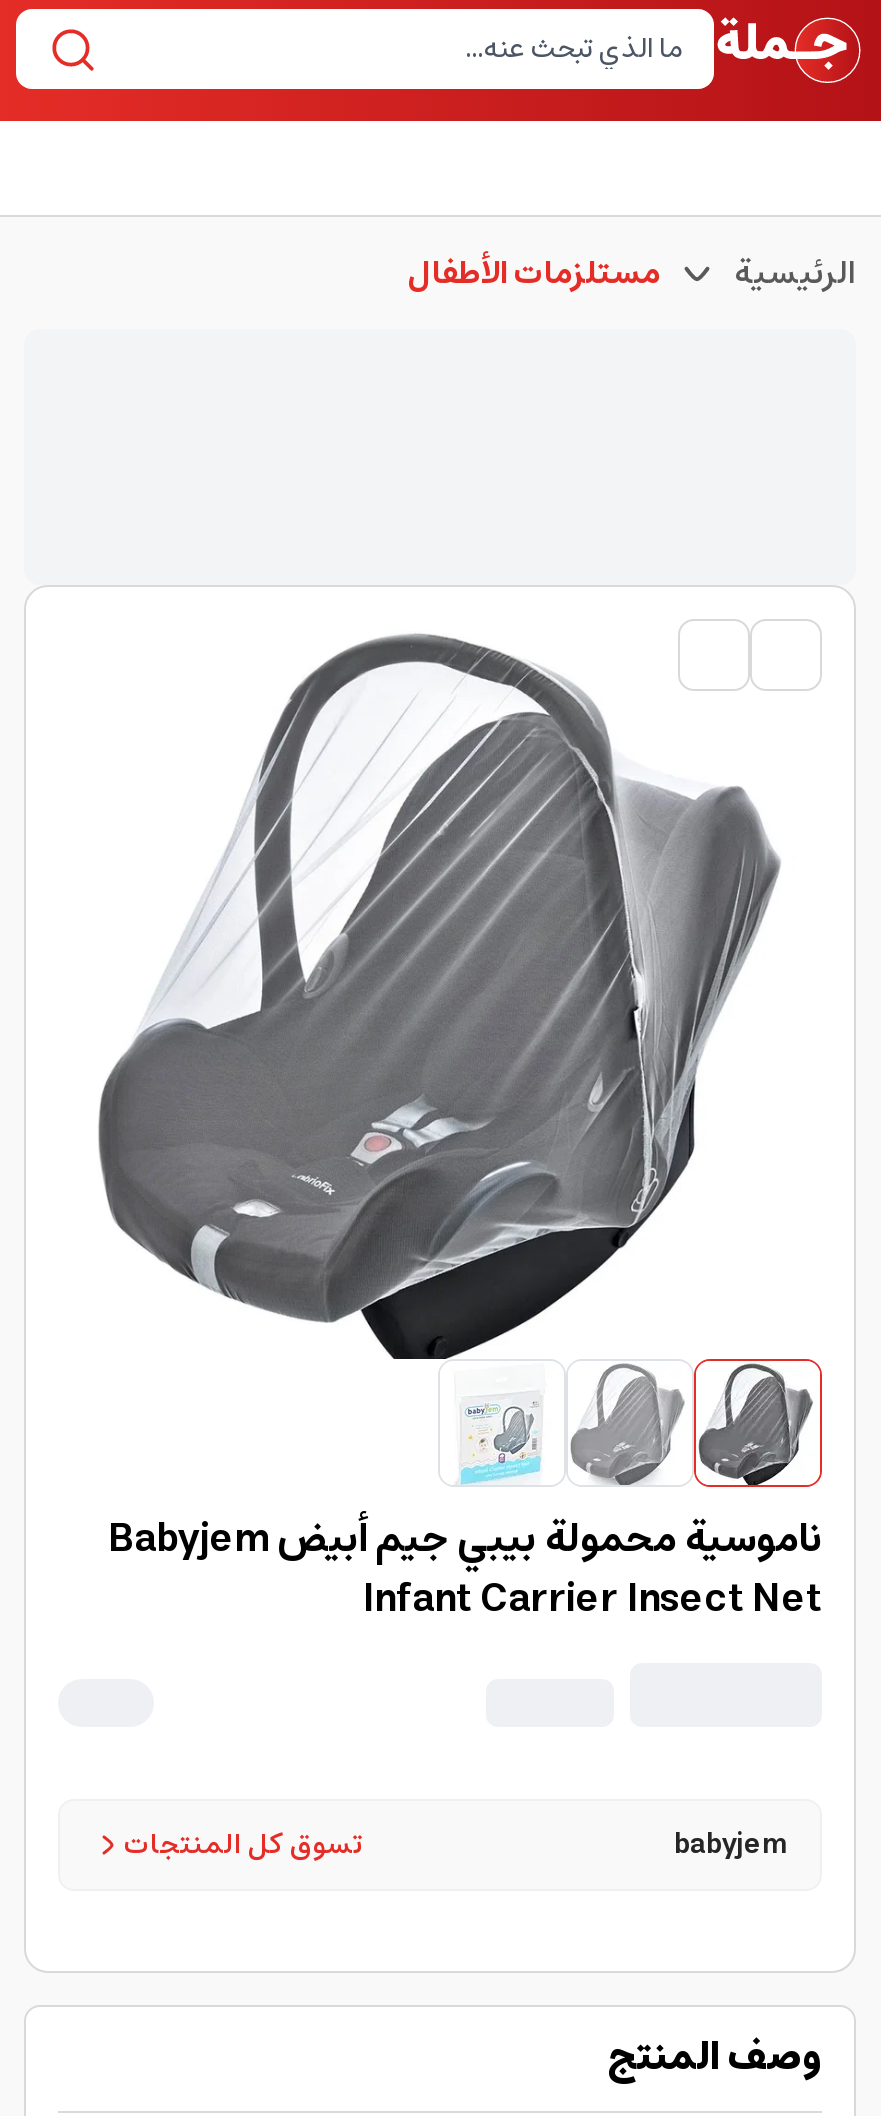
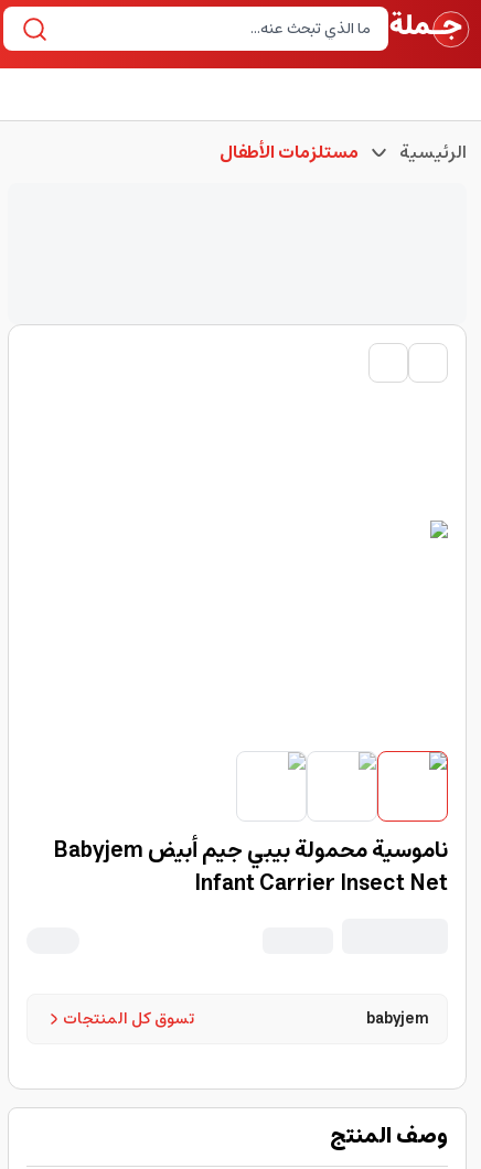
[96,633,822,1487] [image] -> none

